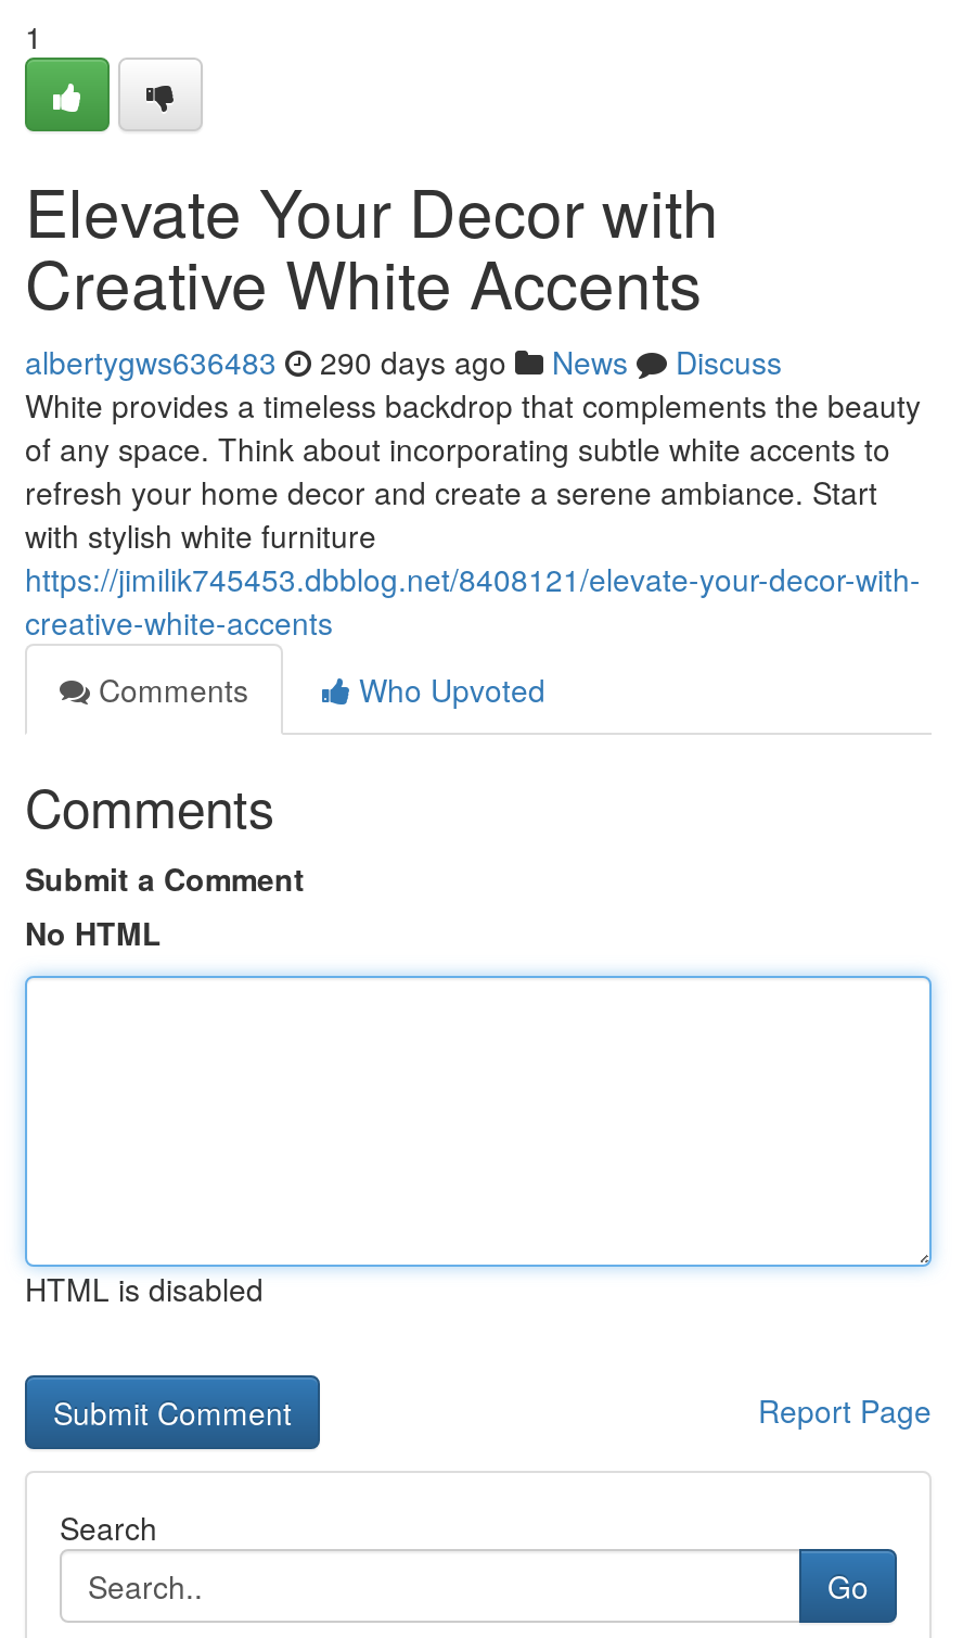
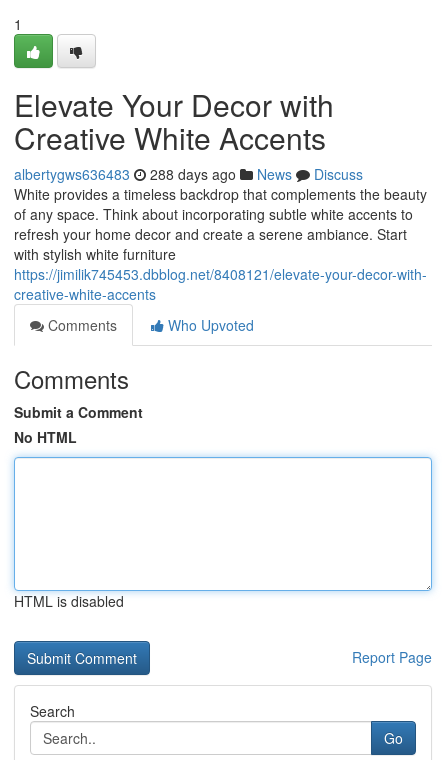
[25,340,782,383] albertygws636483 290 days ago News Discuss -> [14,164,363,184] albertygws636483 288 days ago News Discuss

